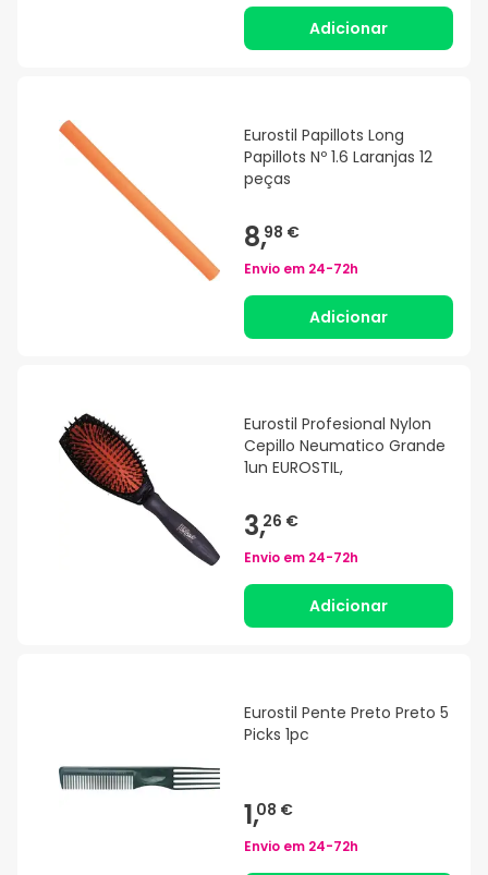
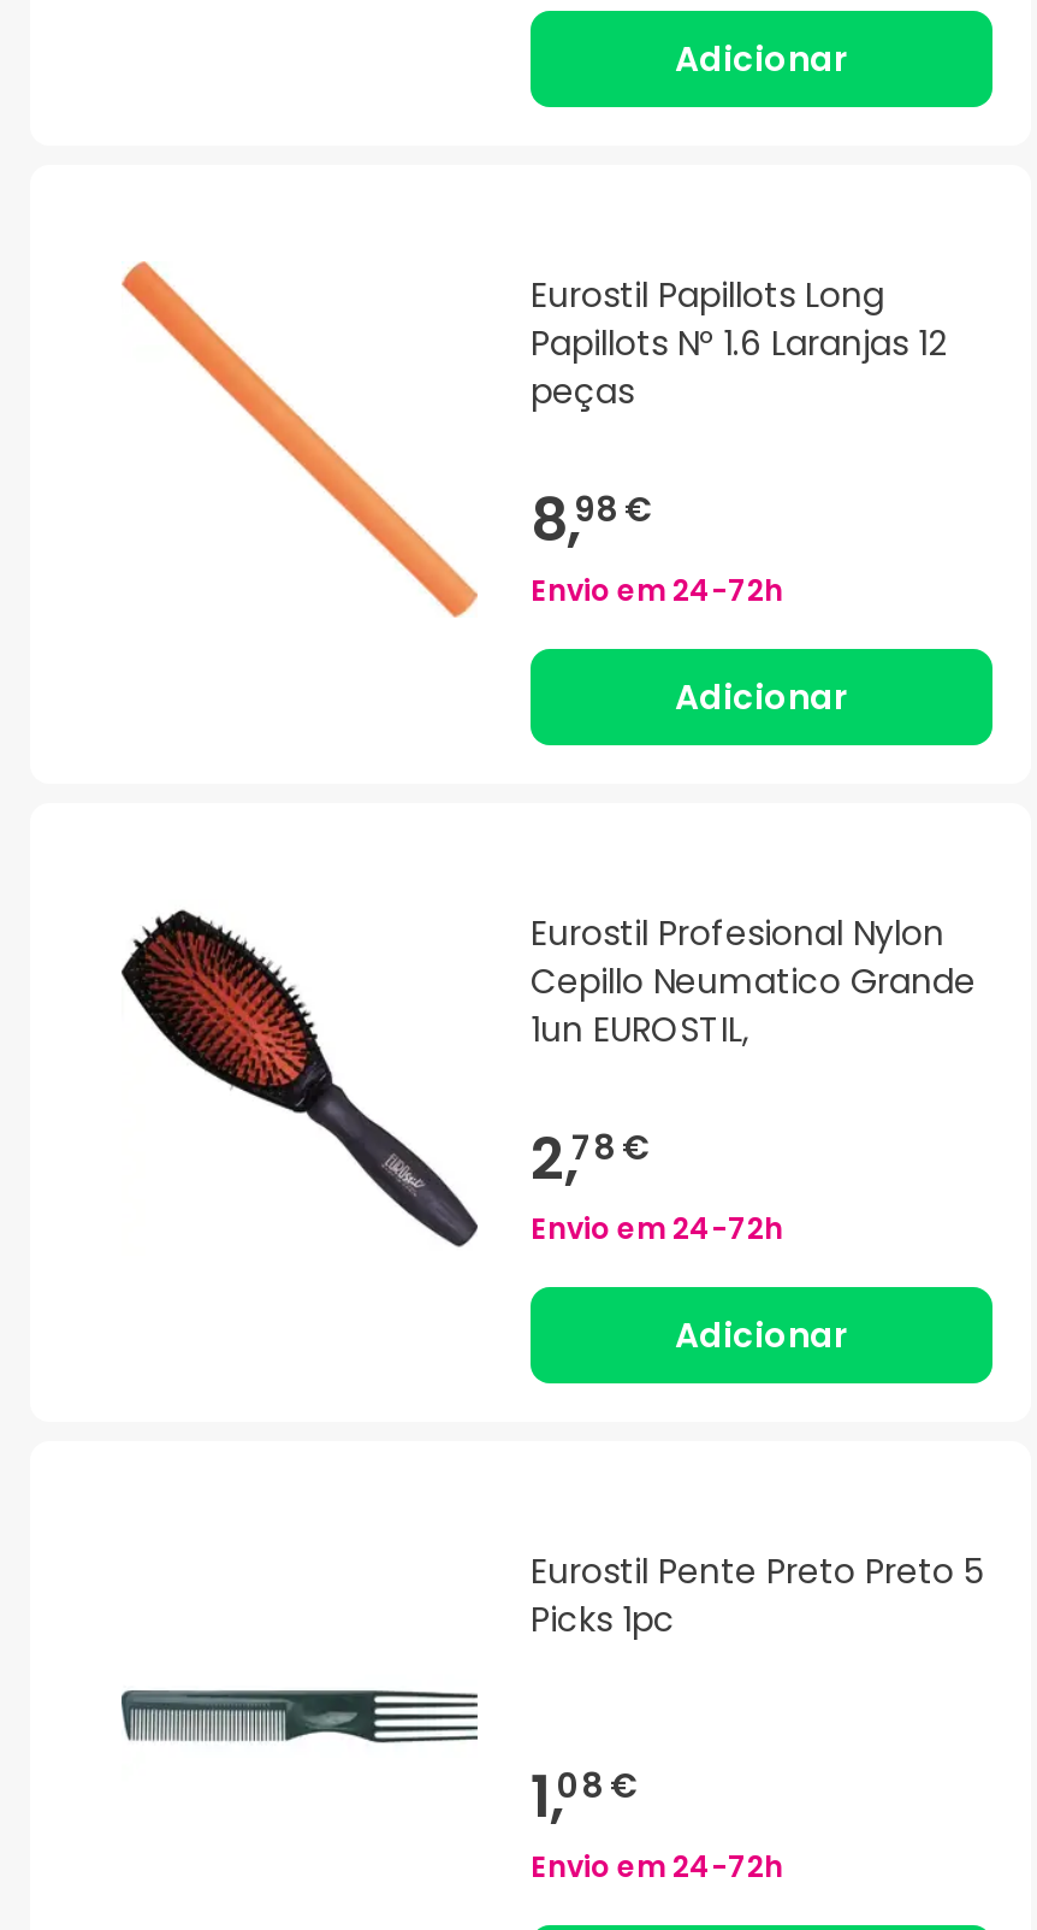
[244,508,266,544] 3, -> [531,1119,579,1198] 2,
[263,510,298,532] 26 € -> [571,1124,651,1172] 78 €

